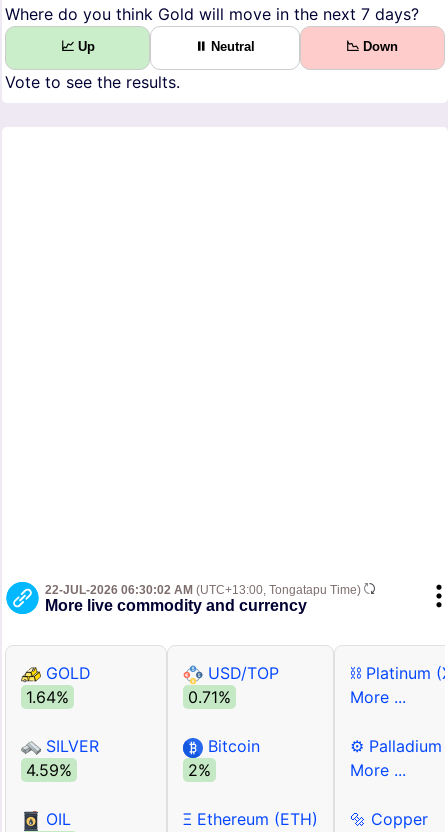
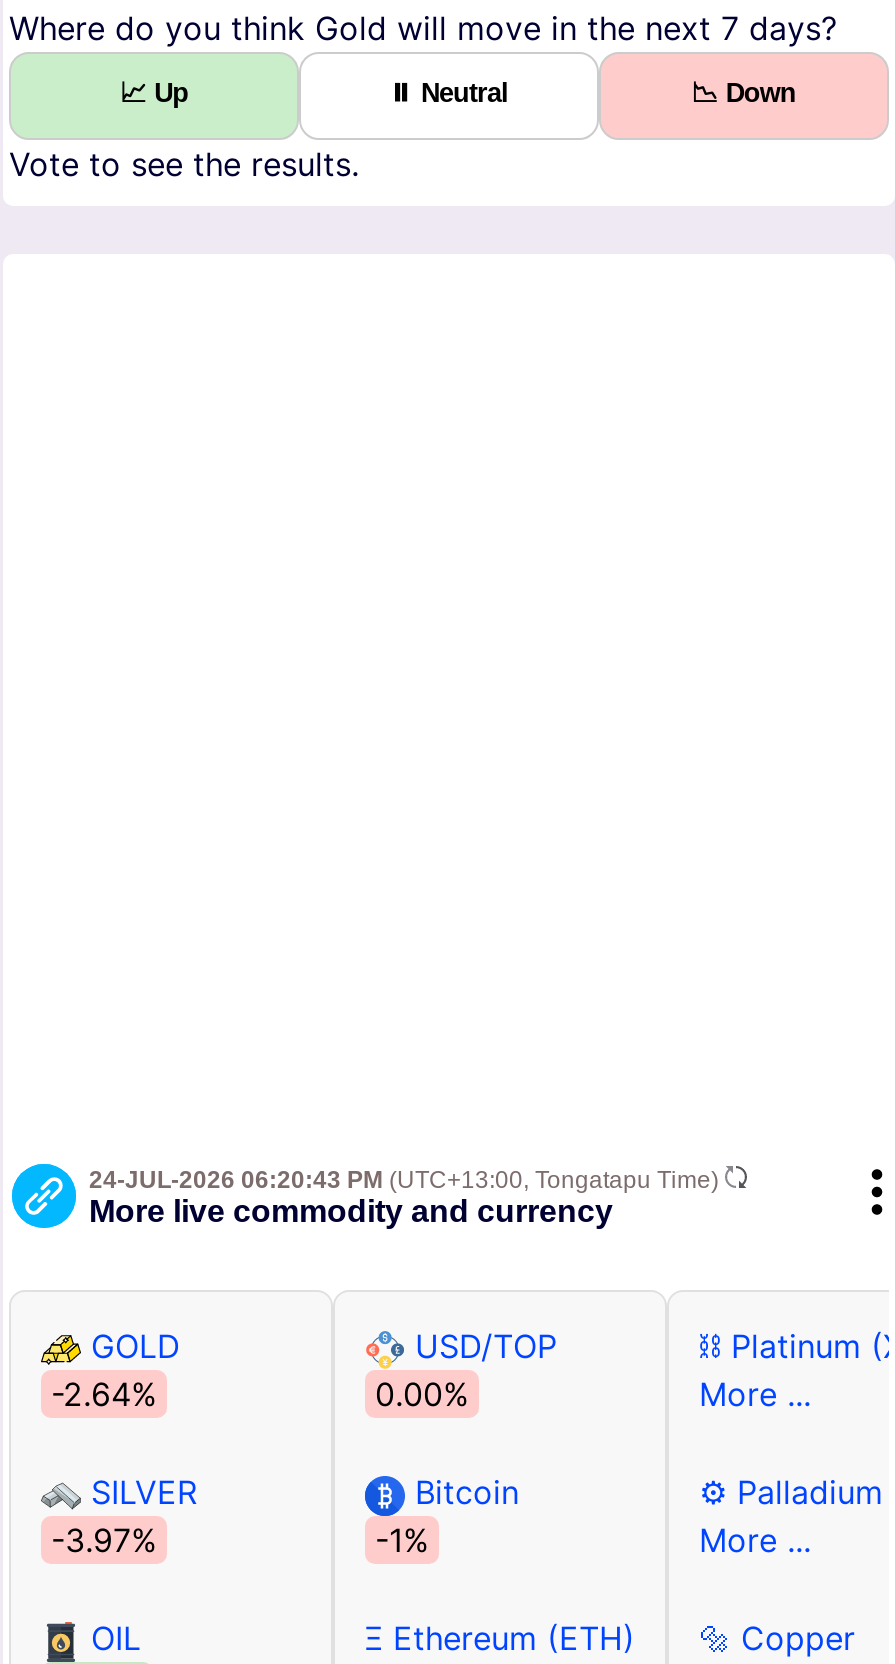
[45,583,364,597] 22-JUL-2026 06:30:02 AM (UTC+13:00, Tongatapu Time) -> [89,1167,725,1195] 24-JUL-2026 06:20:43 PM (UTC+13:00, Tongatapu Time)
[26,687,69,707] 1.64% -> [51,1375,157,1415] -2.64%
[188,687,231,707] 0.71% -> [375,1375,469,1415] 0.00%
[26,760,72,780] 4.59% -> [51,1521,157,1561] -3.97%
[188,760,211,780] 2% -> [375,1521,429,1561] -1%

